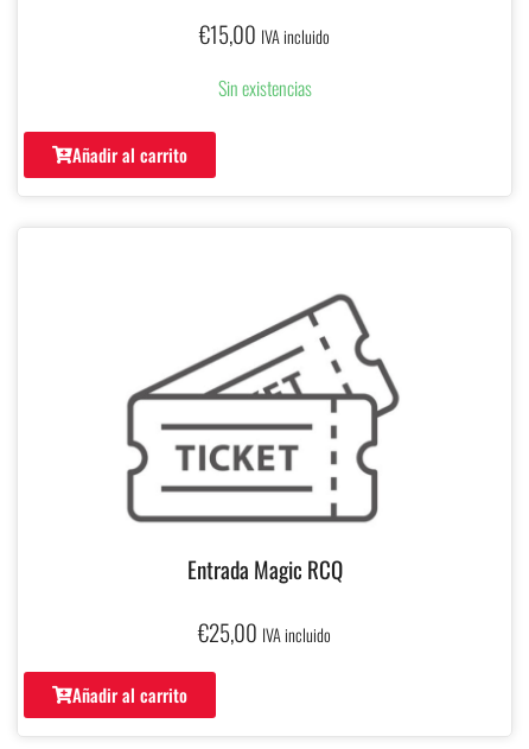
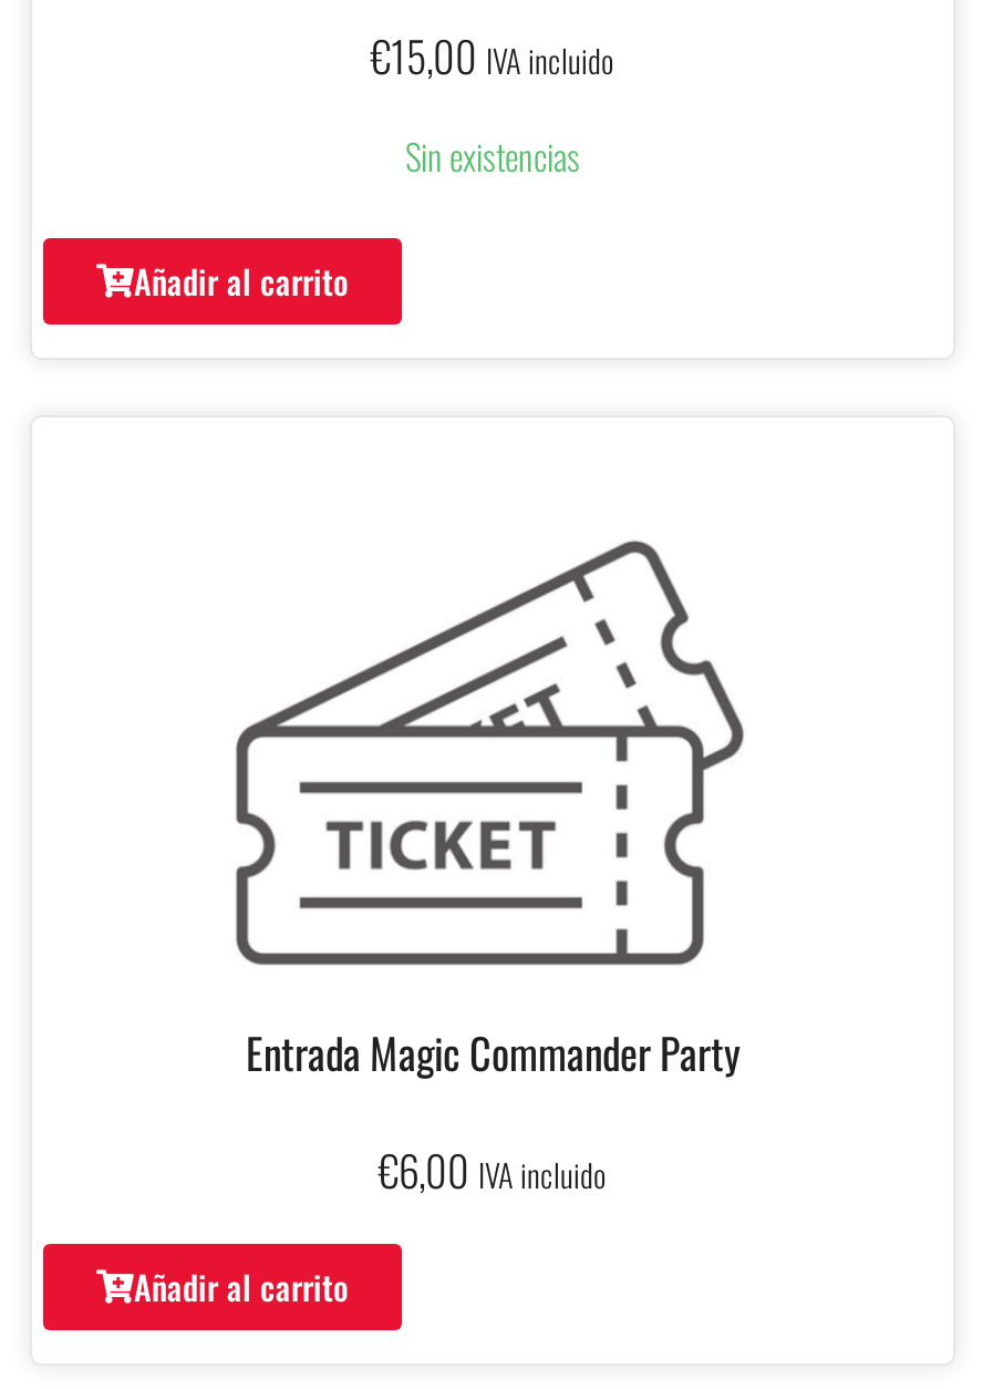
[187,551,342,585] Entrada Magic RCQ -> [246,1021,739,1084] Entrada Magic Commander Party
[198,614,331,648] €25,00 IVA incluido -> [379,1139,607,1201] €6,00 IVA incluido

